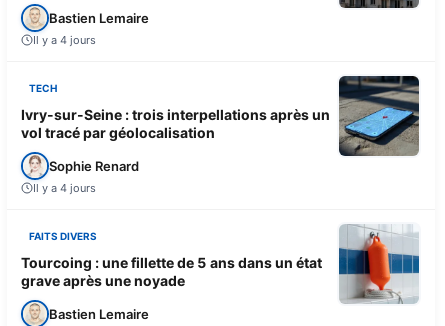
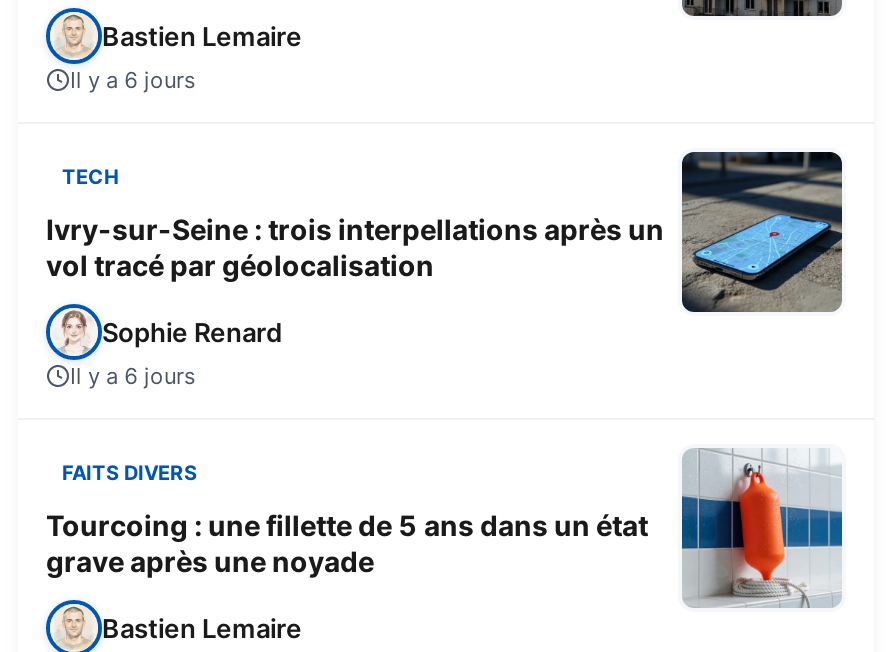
[33,33,96,47] Il y a 4 jours -> [70,65,196,93] Il y a 6 jours
[33,181,96,195] Il y a 4 jours -> [70,361,196,389] Il y a 6 jours

